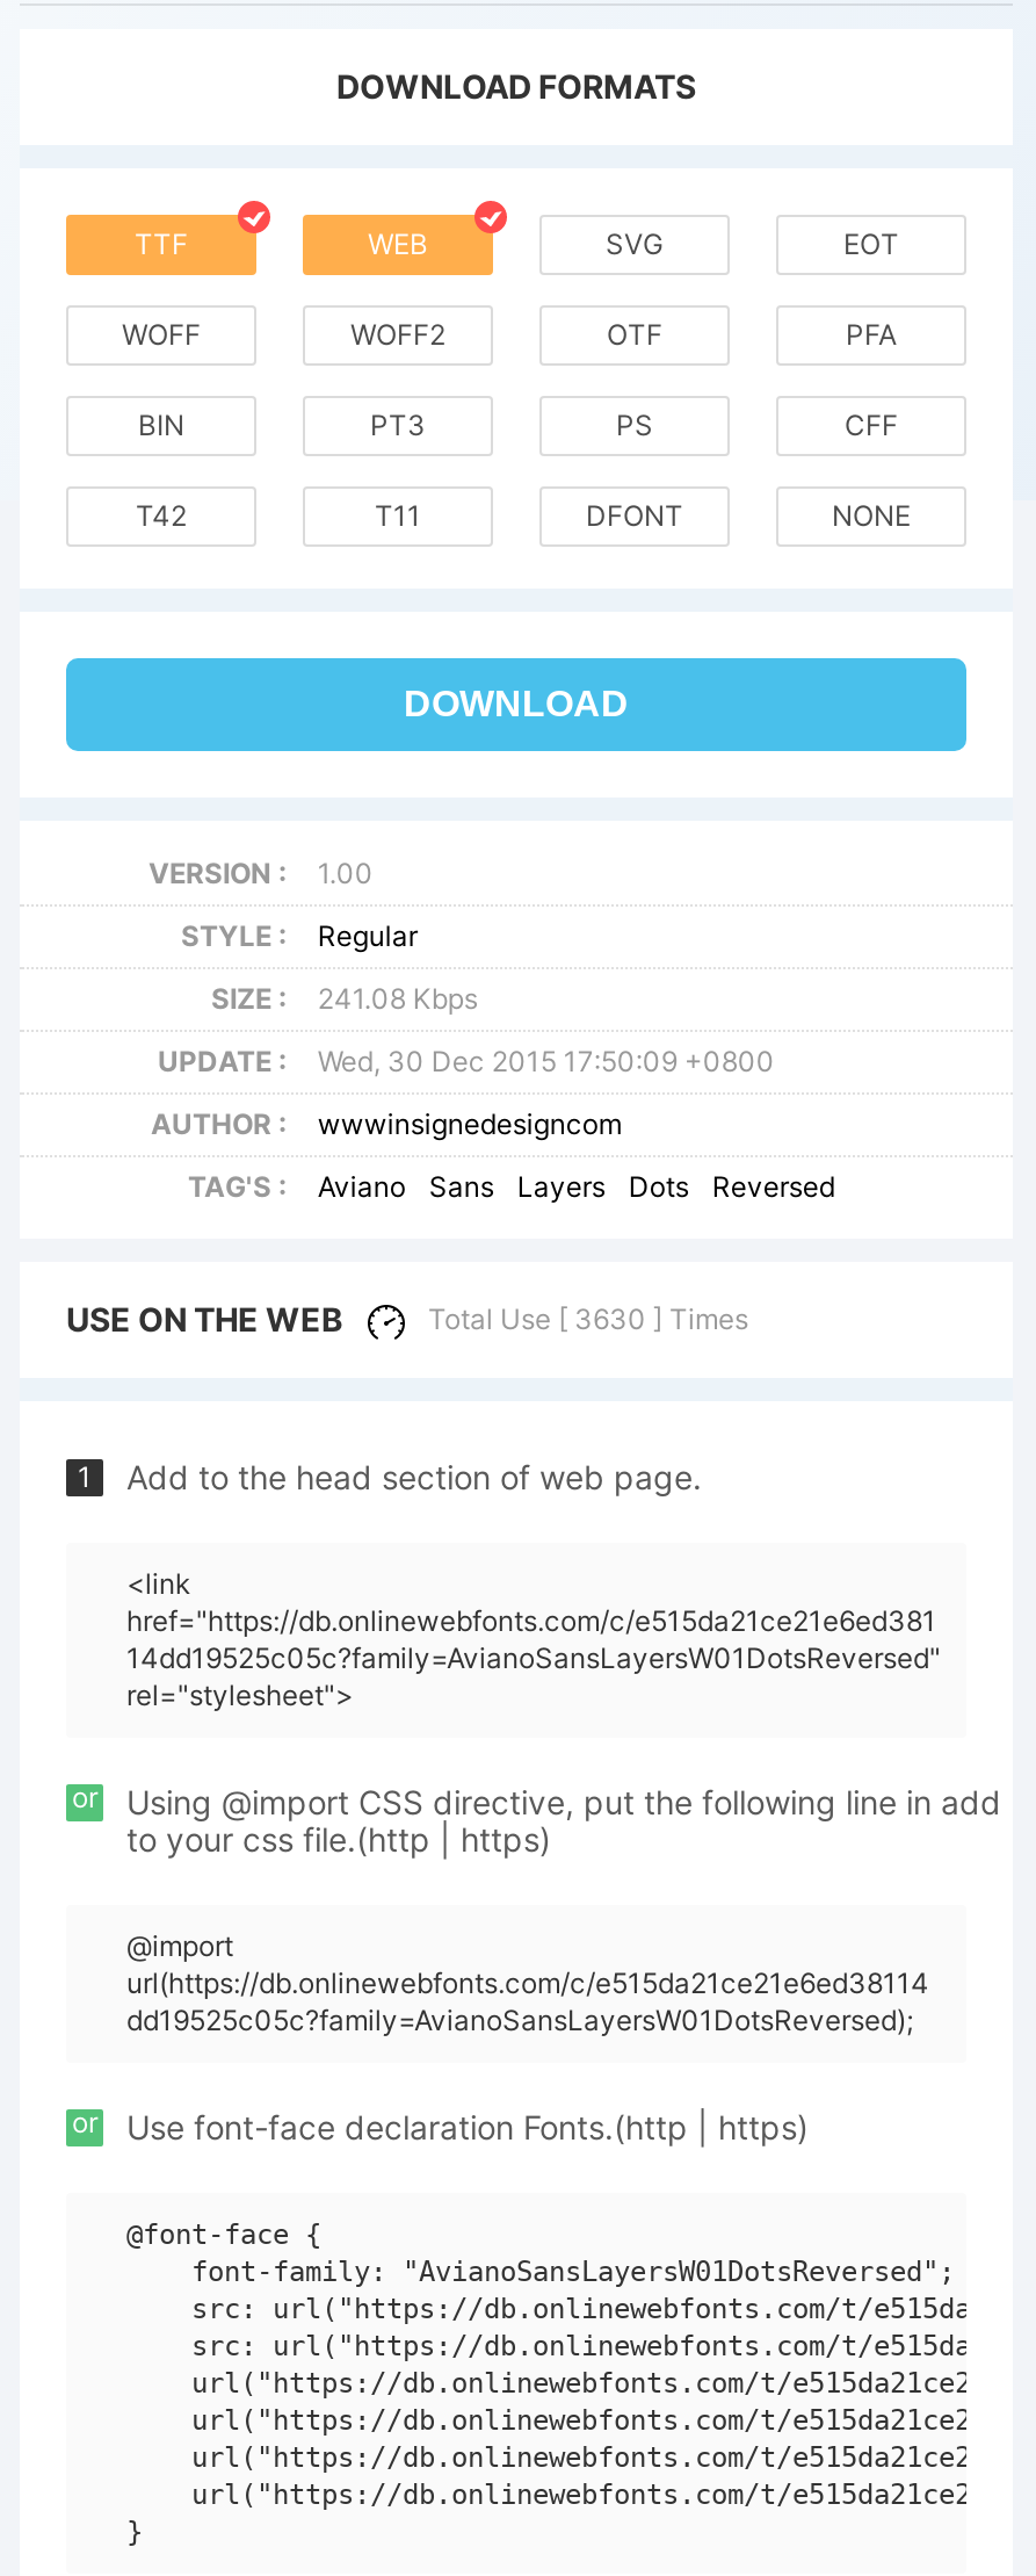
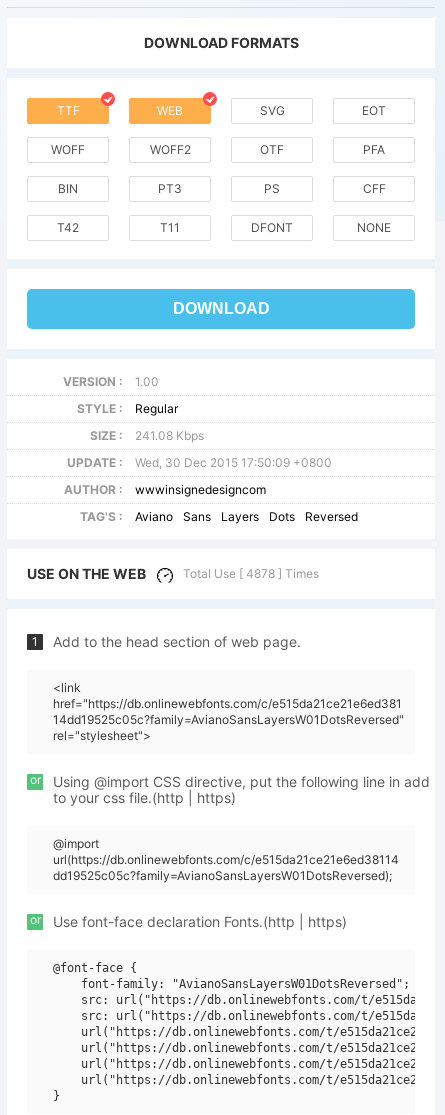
[428,1301,748,1336] Total Use [ 3630 ] Times -> [183,566,319,581] Total Use [ 4878 ] Times

